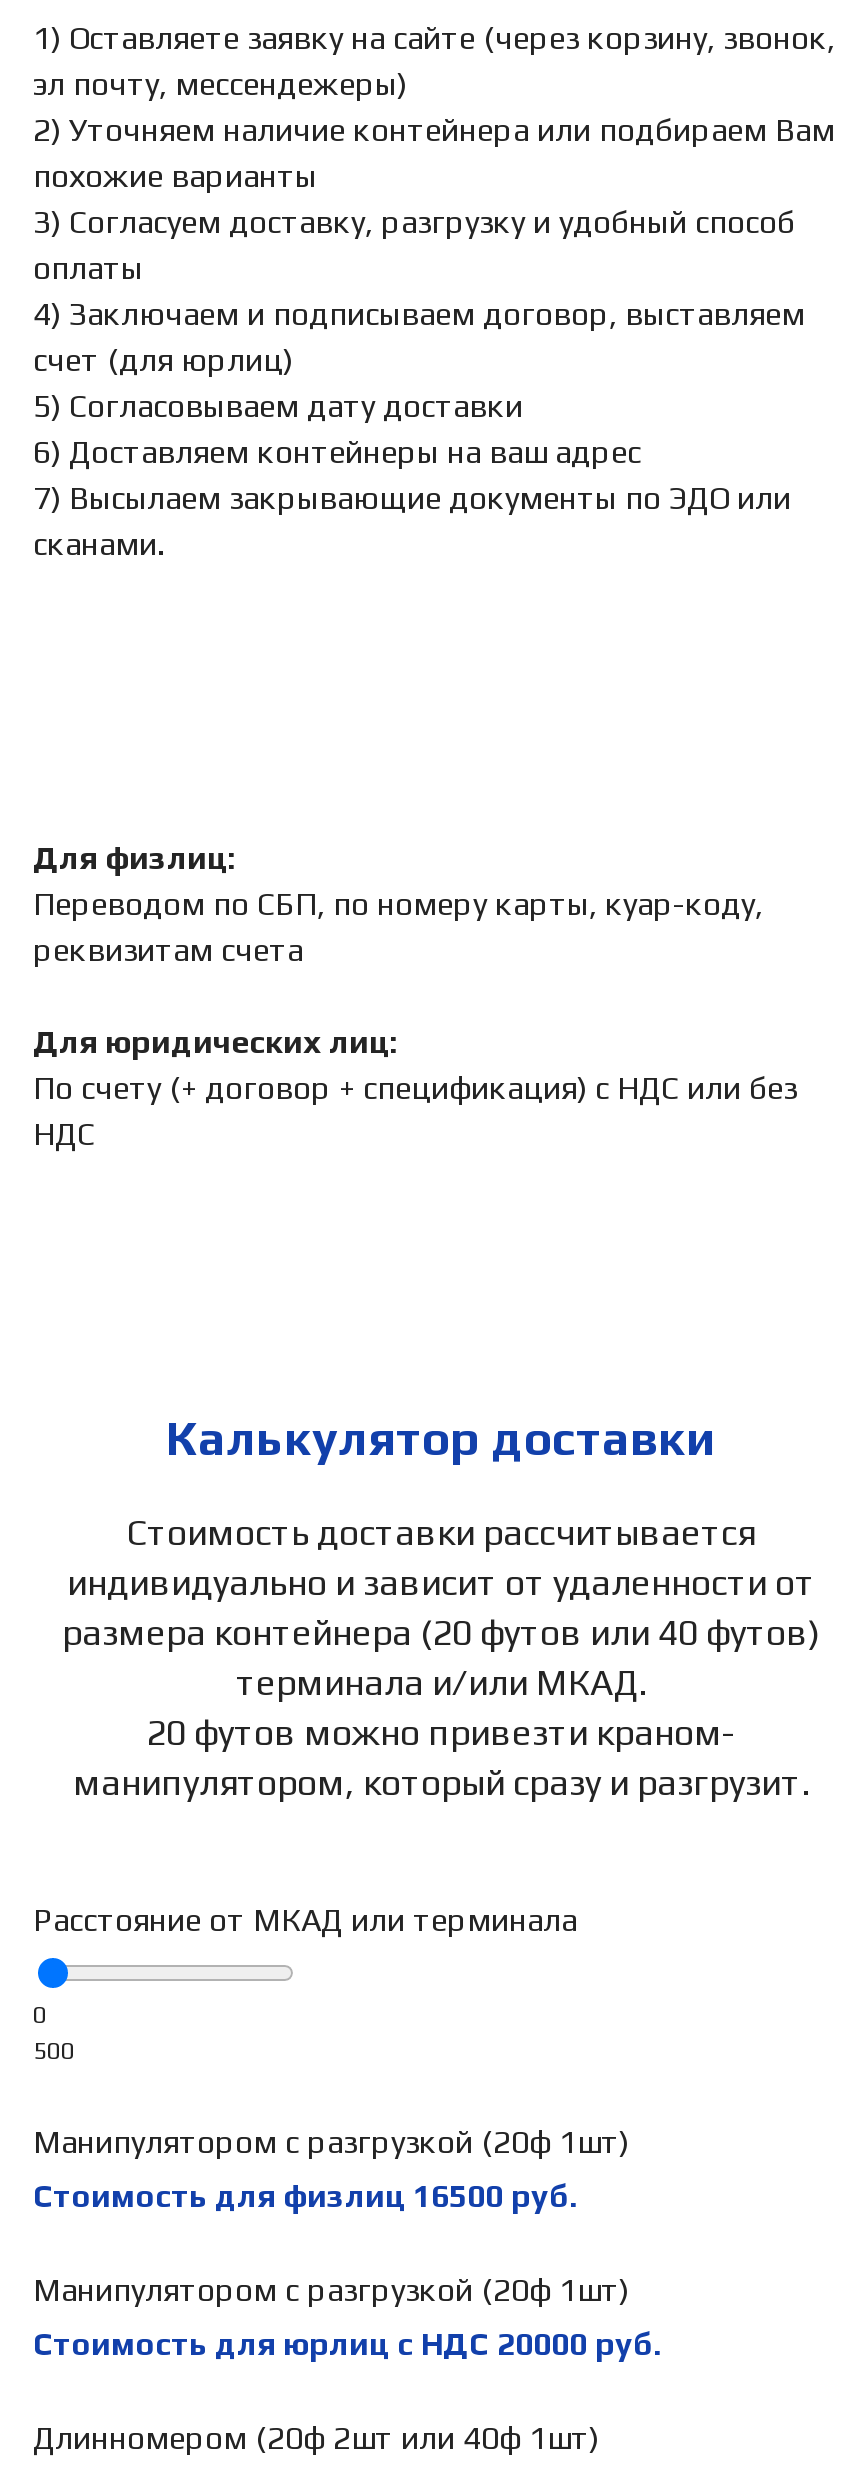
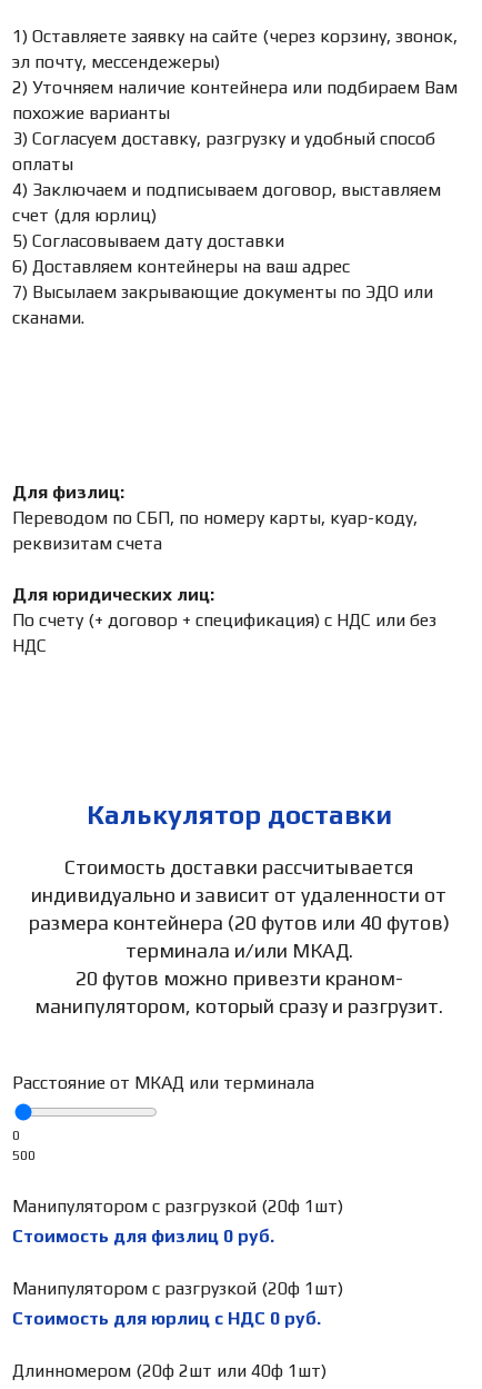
[33,2177,577,2215] Стоимость для физлиц 16500 руб. -> [12,1226,274,1247] Стоимость для физлиц 0 руб.
[33,2325,661,2363] Стоимость для юрлиц с НДС 20000 руб. -> [12,1308,321,1329] Стоимость для юрлиц с НДС 0 руб.

